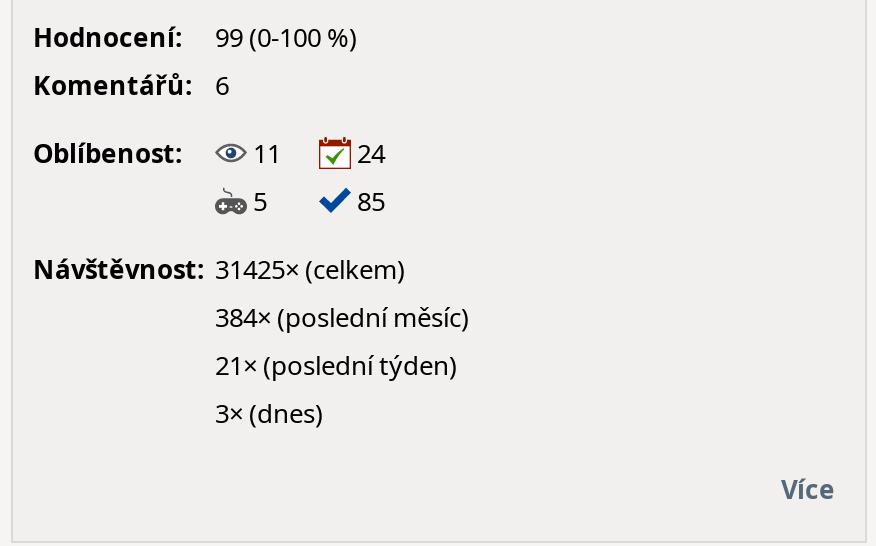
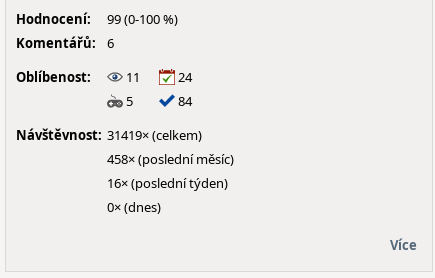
[351,183,385,219] 85 -> [175,92,192,110] 84
[33,251,405,287] Návštěvnost: 31425× (celkem) -> [16,126,202,144] Návštěvnost: 31419× (celkem)
[215,299,469,335] 384× (poslední měsíc) -> [107,150,234,168] 458× (poslední měsíc)
[215,347,457,383] 21× (poslední týden) -> [107,174,228,192] 16× (poslední týden)
[215,395,323,431] 3× (dnes) -> [107,198,161,216] 0× (dnes)

